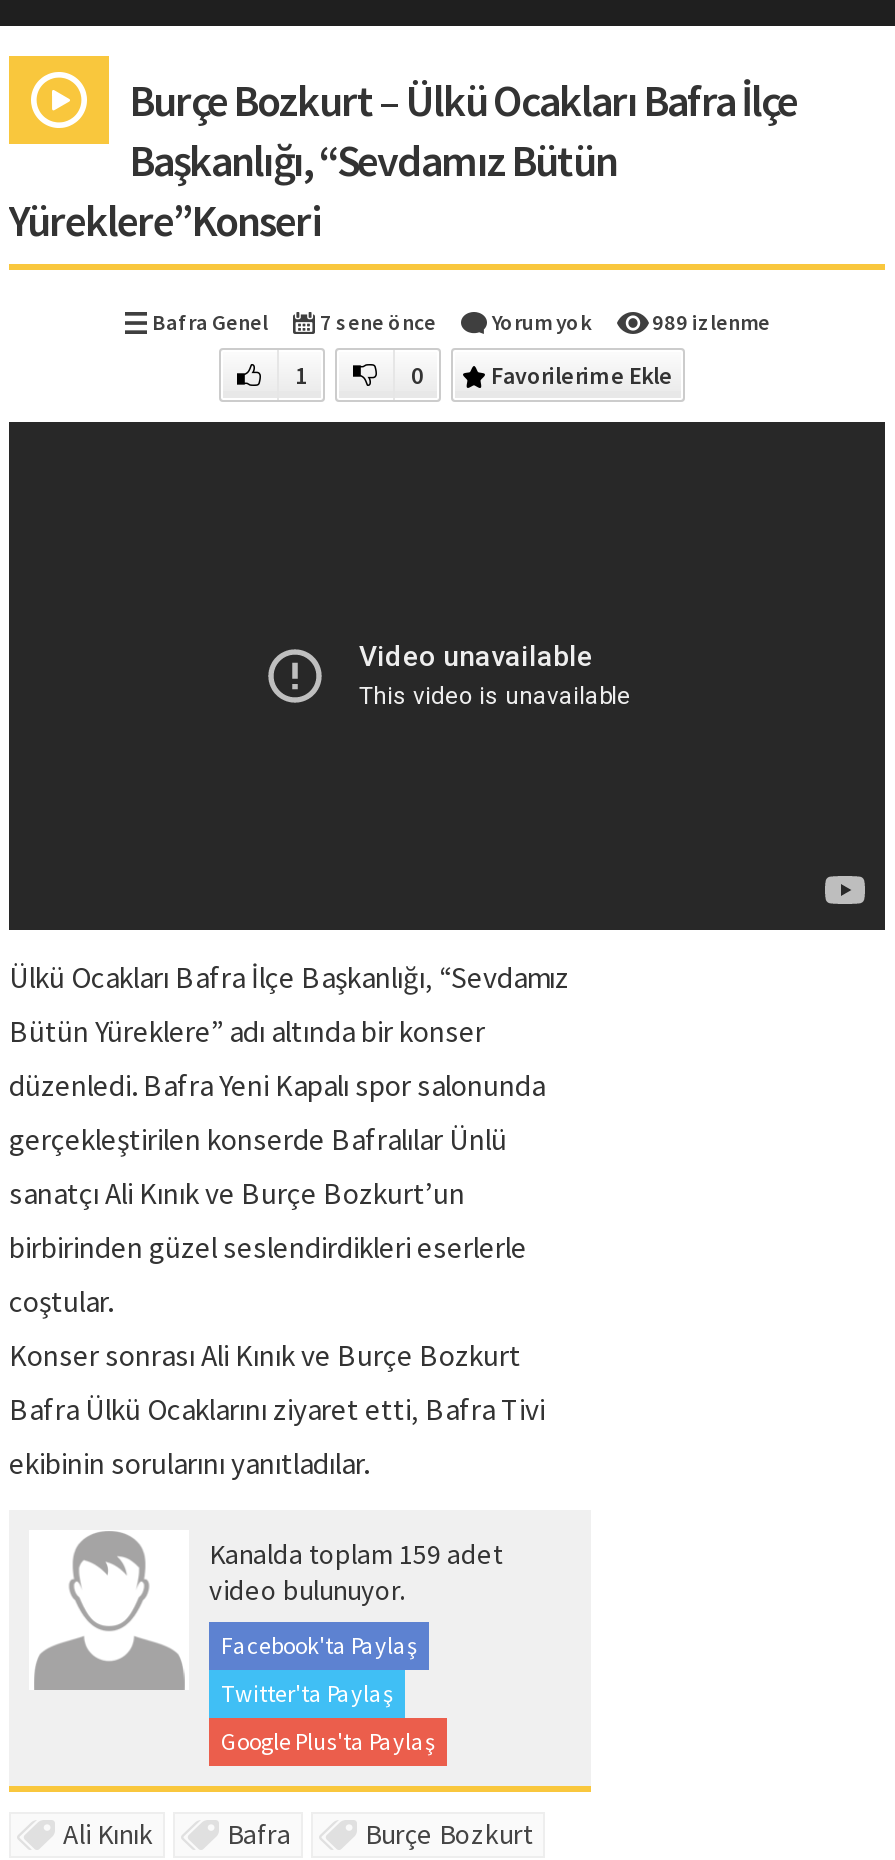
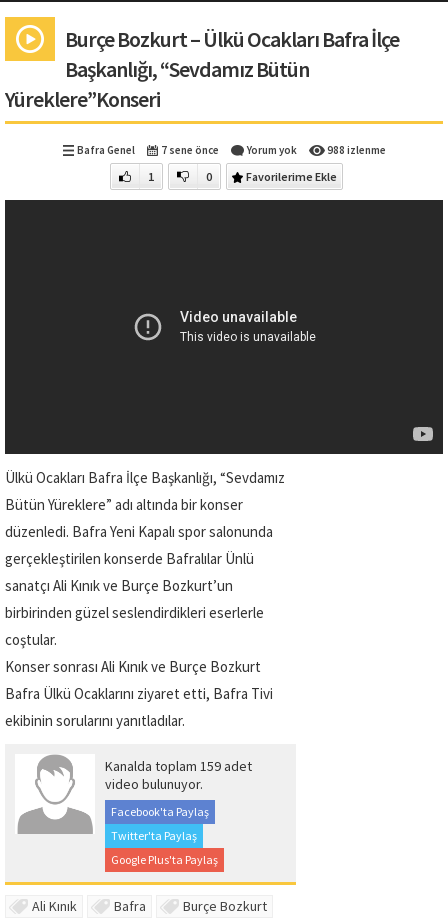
[152,308,770,336] Bafra Genel 7 sene önce Yorum yok 989 izlenme -> [76,143,385,157] Bafra Genel 7 sene önce Yorum yok 988 izlenme

